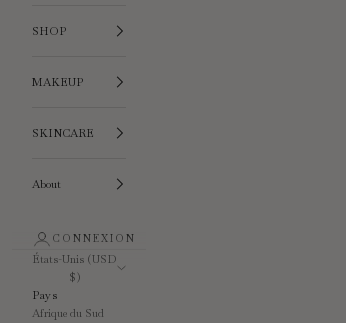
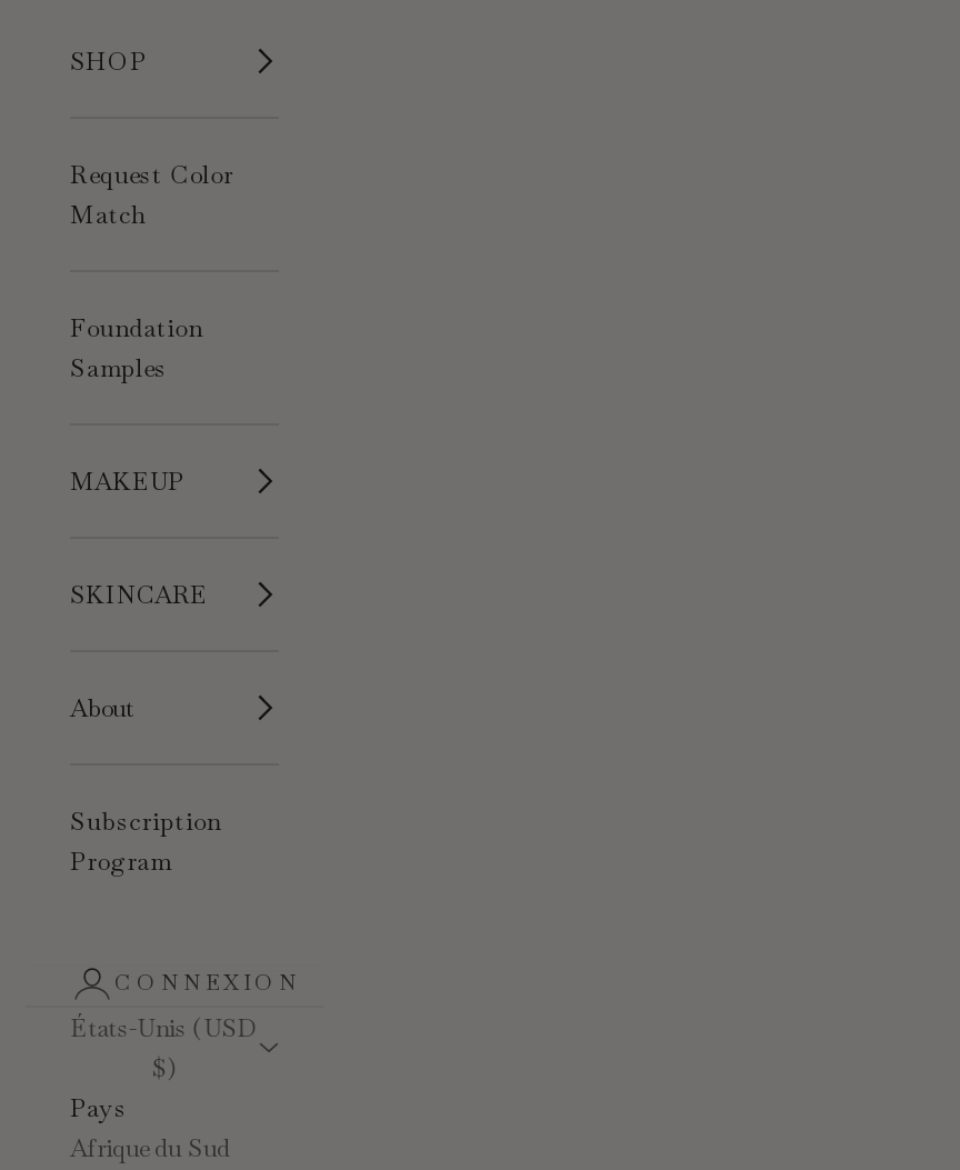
none -> [70,159,234,230] Request Color | Match
none -> [70,312,202,383] Foundation | Samples
none -> [70,806,221,877] Subscription | Program

